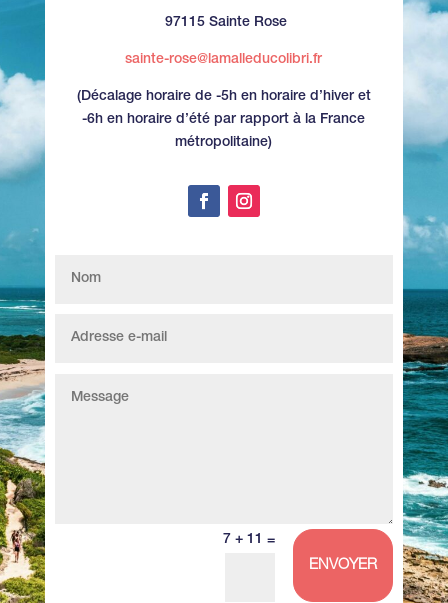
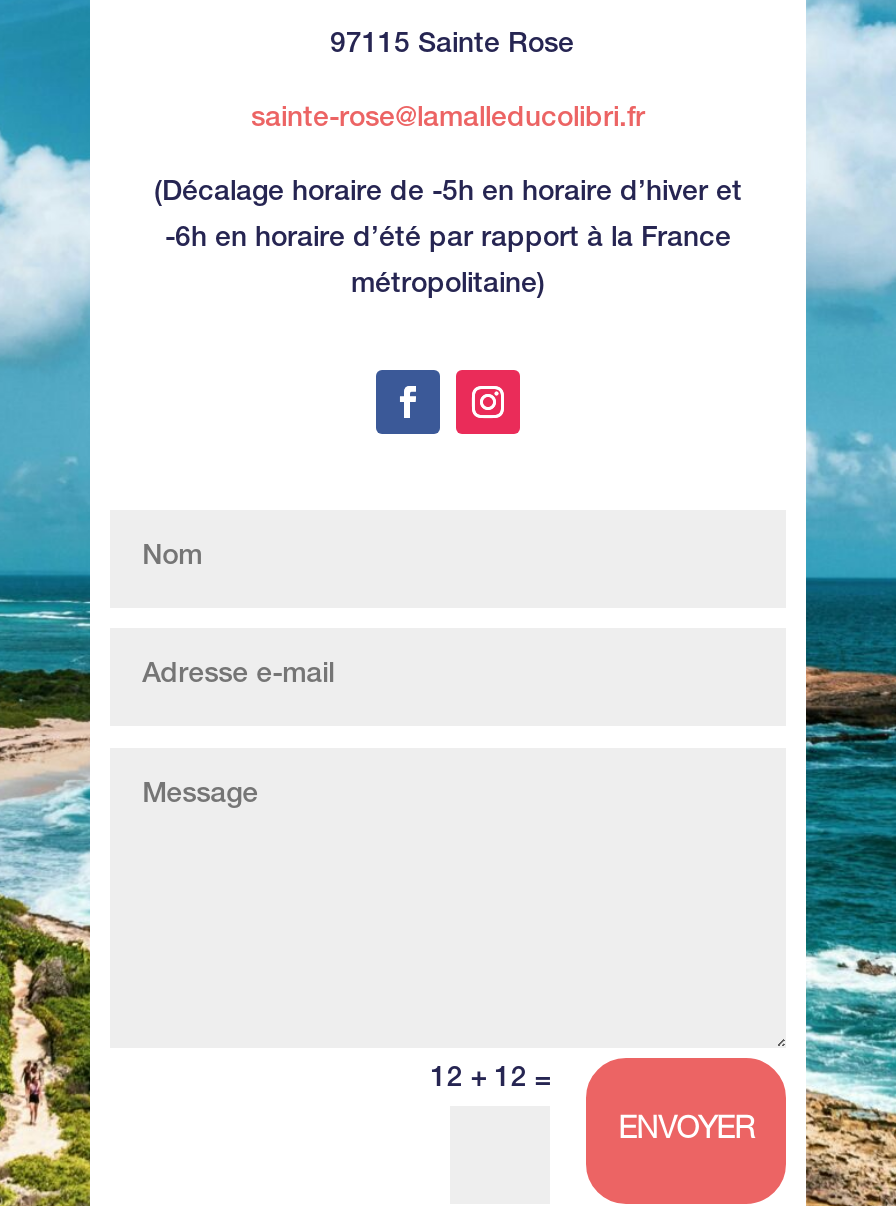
[223,533,275,548] 7 + 11 = -> [430,1066,550,1097] 12 + 12 =

